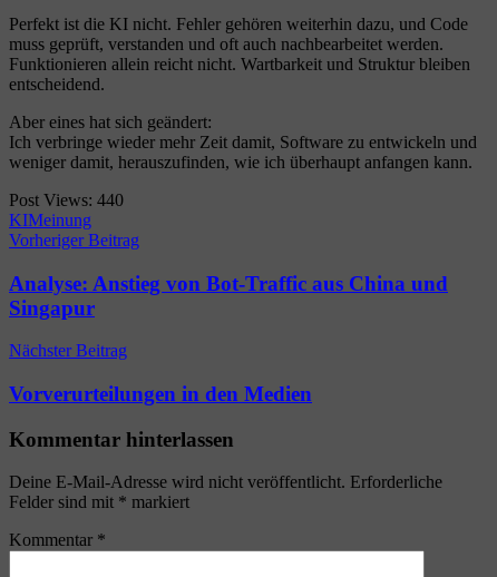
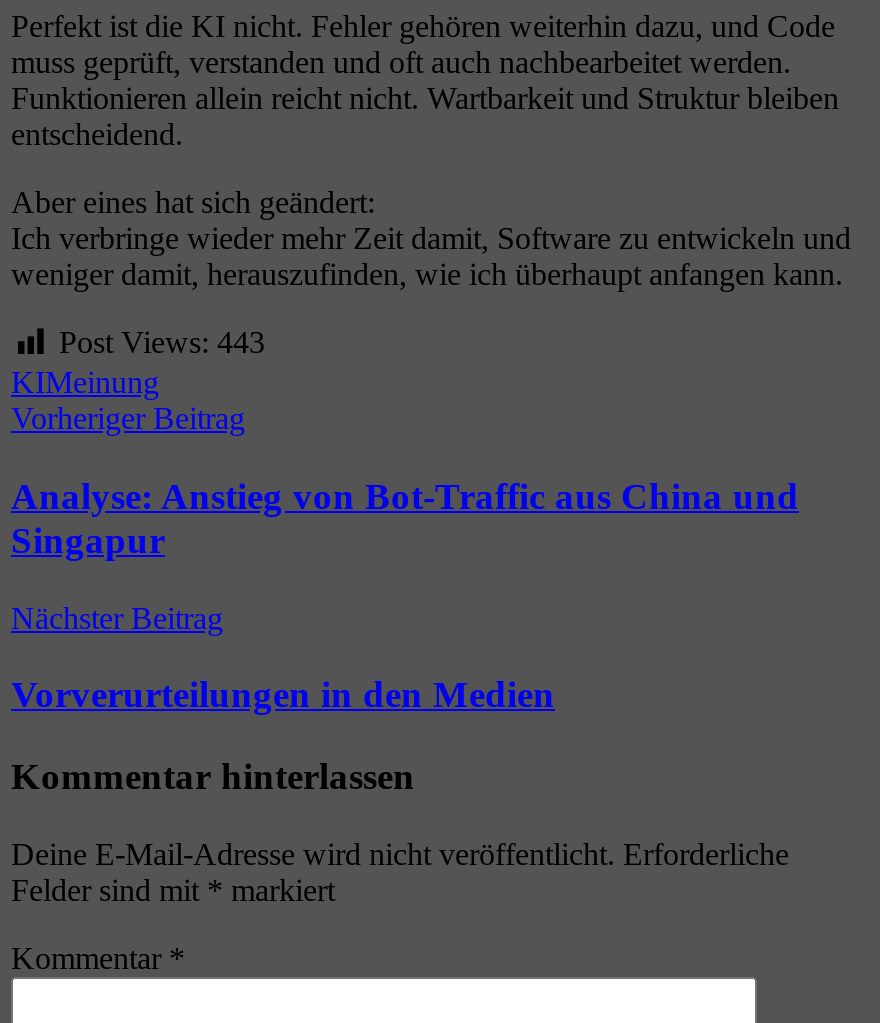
[9,190,124,209] Post Views: 440 -> [59,325,265,359] Post Views: 443

